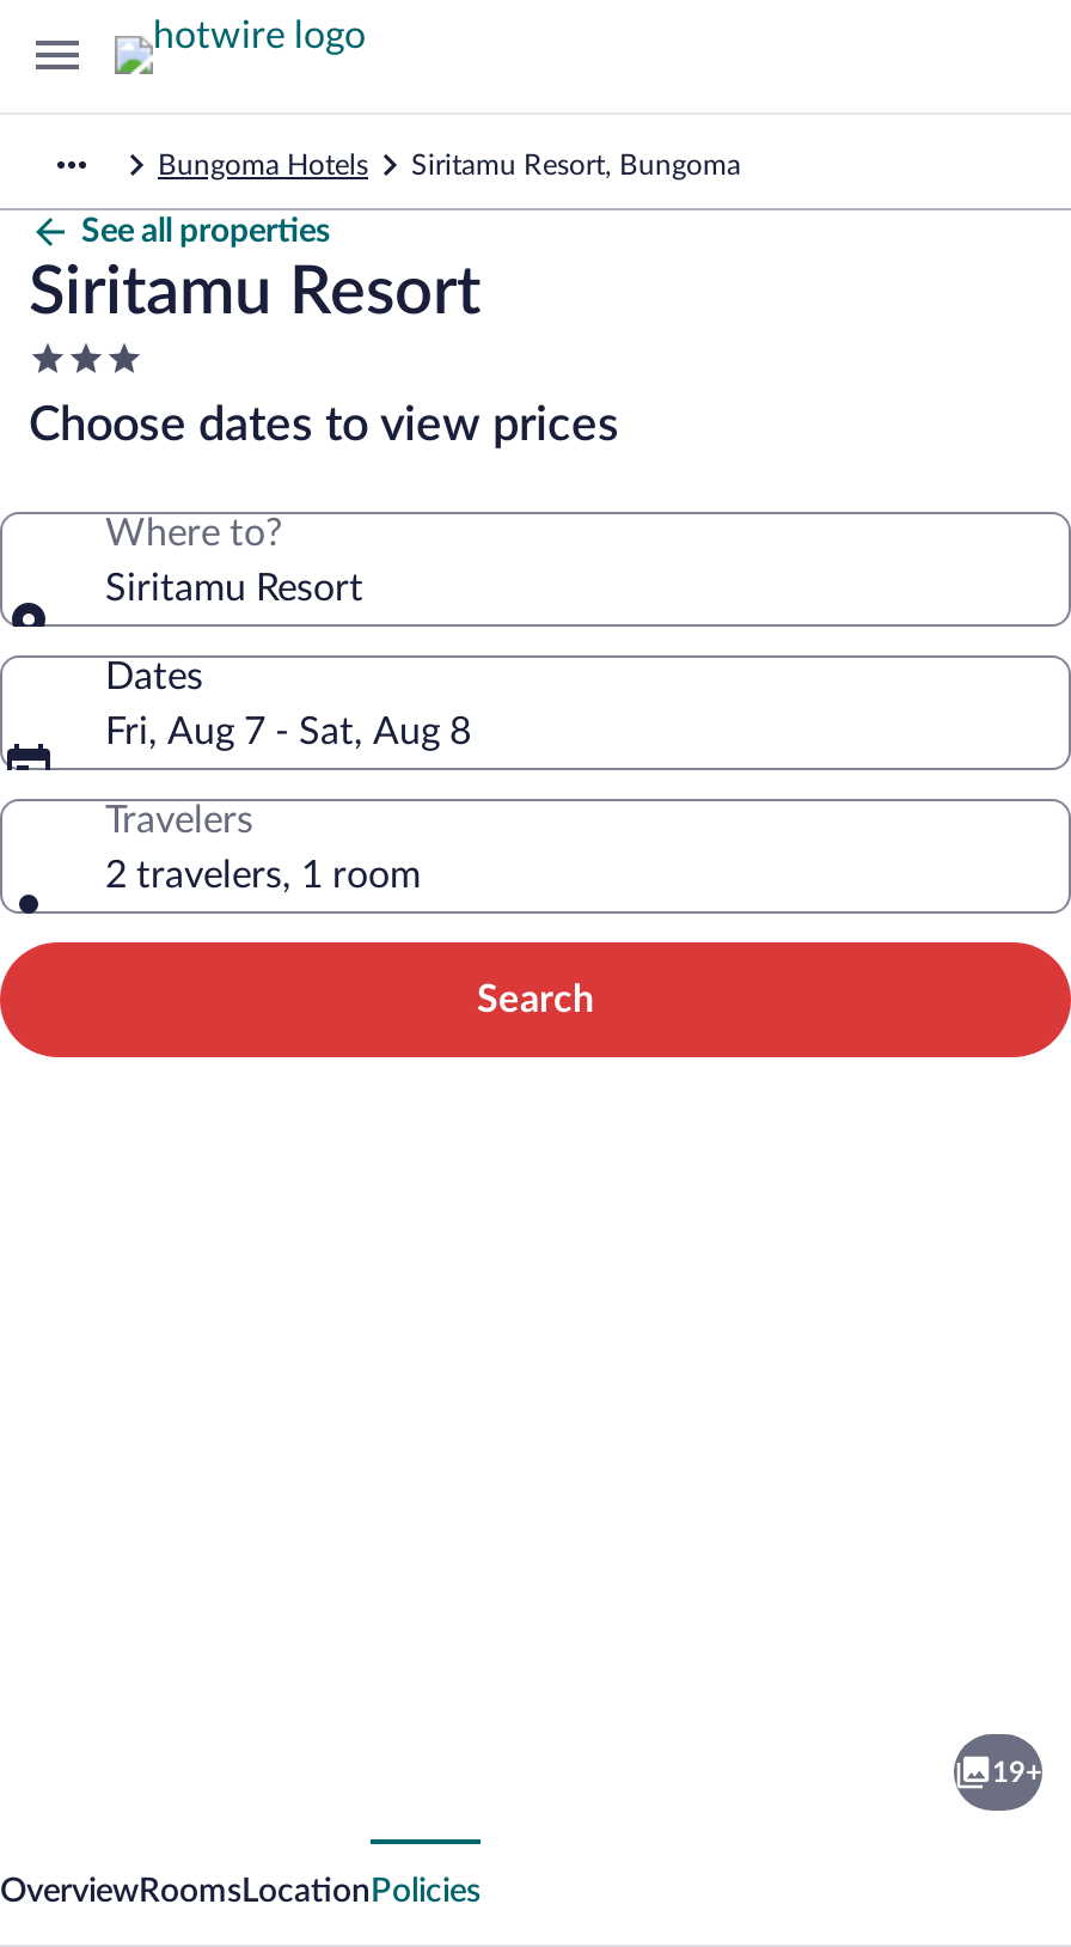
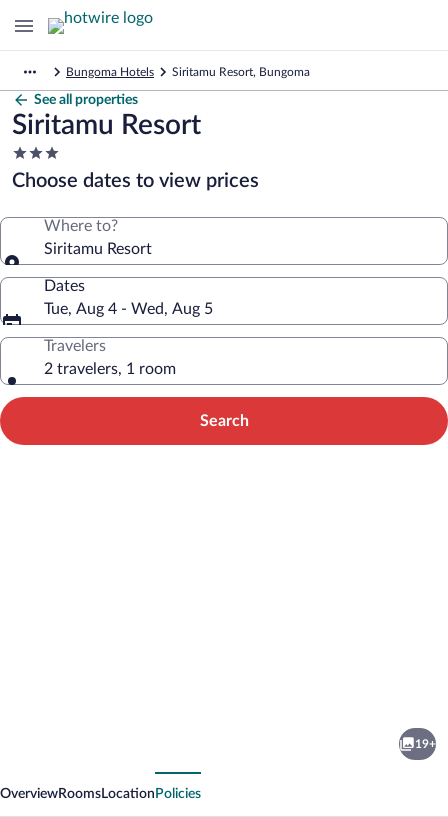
[105,713,471,751] Fri, Aug 7 - Sat, Aug 8 -> [44,301,213,317] Tue, Aug 4 - Wed, Aug 5

